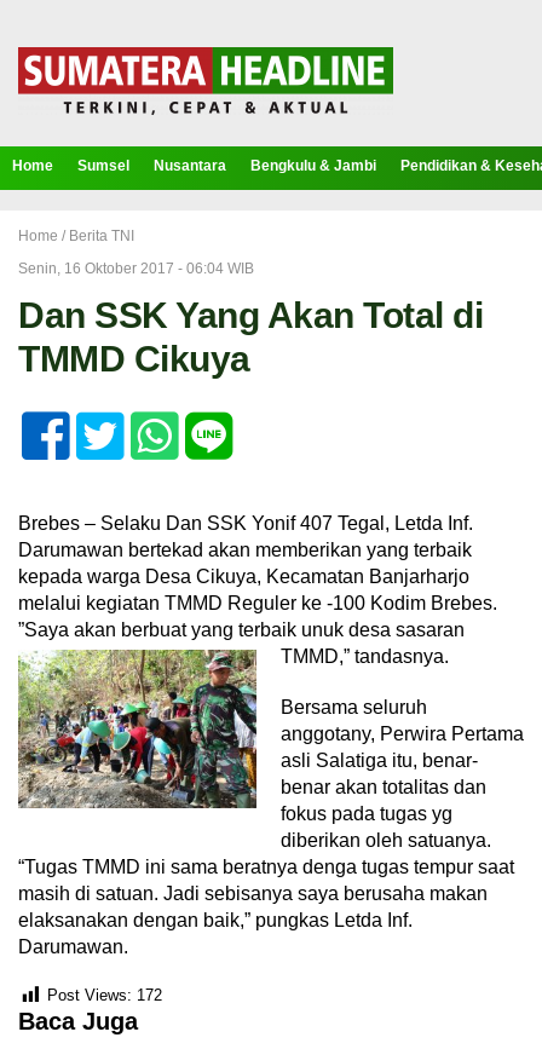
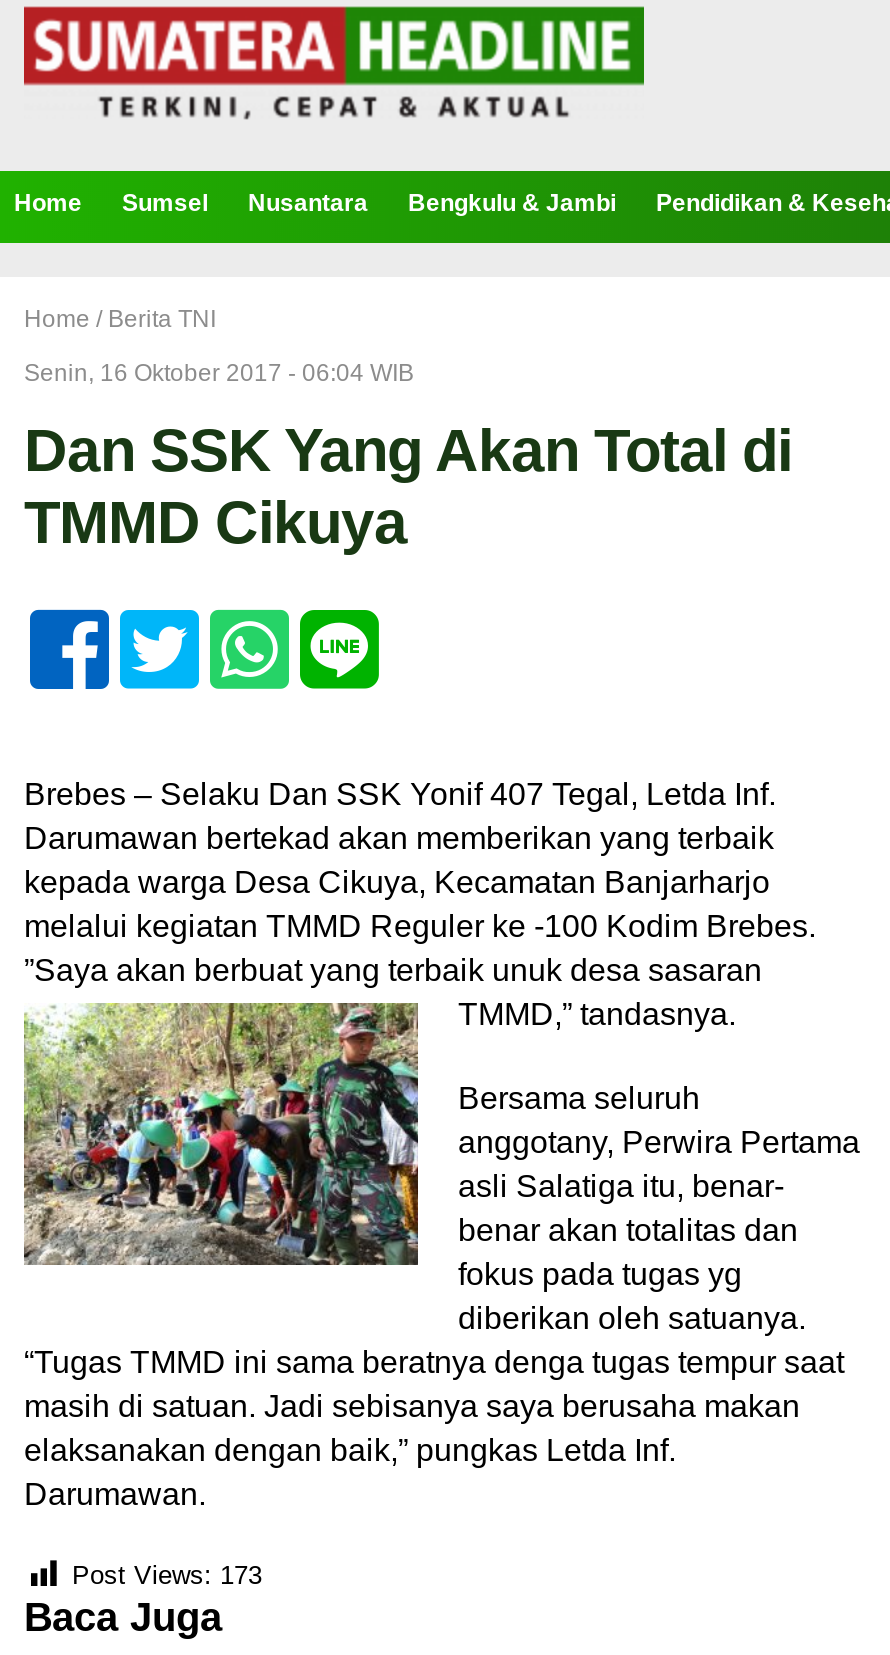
[47,987,162,1005] Post Views: 172 -> [72,1560,262,1590] Post Views: 173

